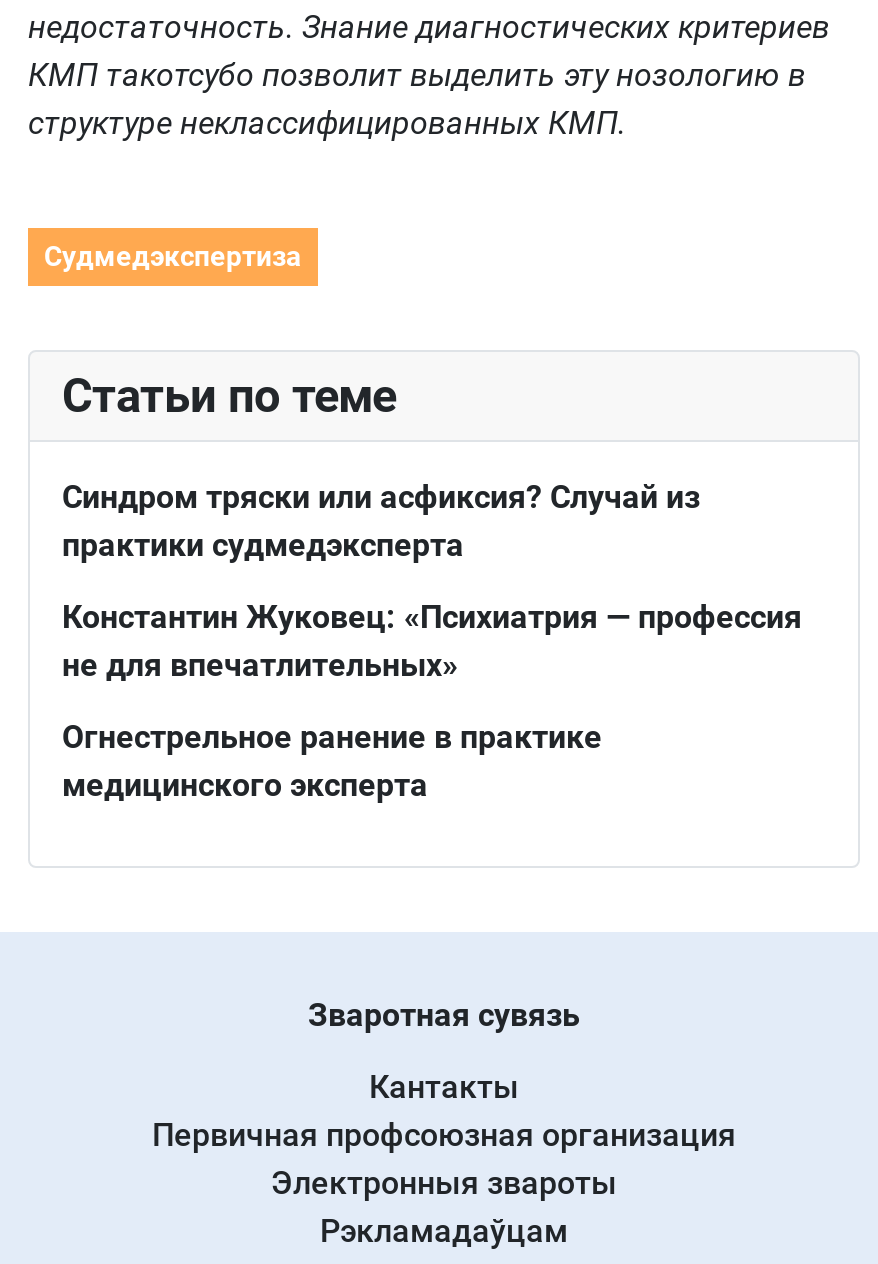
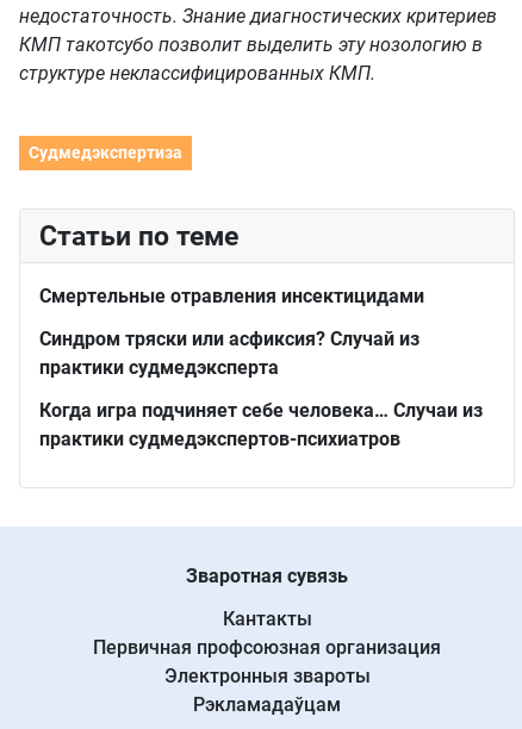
none -> [39,285,424,307] Смертельные отравления инсектицидами
moved [62,478,700,564] -> [39,328,420,379]: Синдром тряски или асфиксия? Случай из | практики судмедэксперта
[62,598,802,804] Константин Жуковец: «Психиатрия — профессия | не для впечатлительных» | Огнестрельное ранение в практике | медицинского эксперта -> [39,399,483,450] Когда игра подчиняет себе человека… Случаи из | практики судмедэкспертов-психиатров

